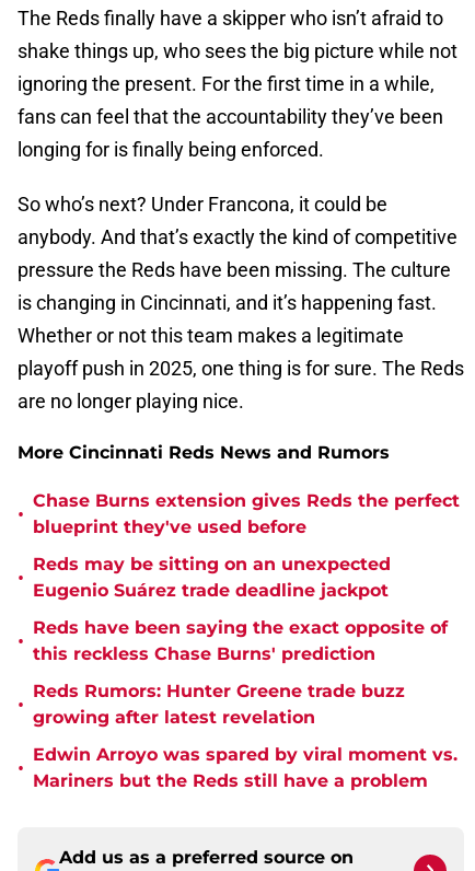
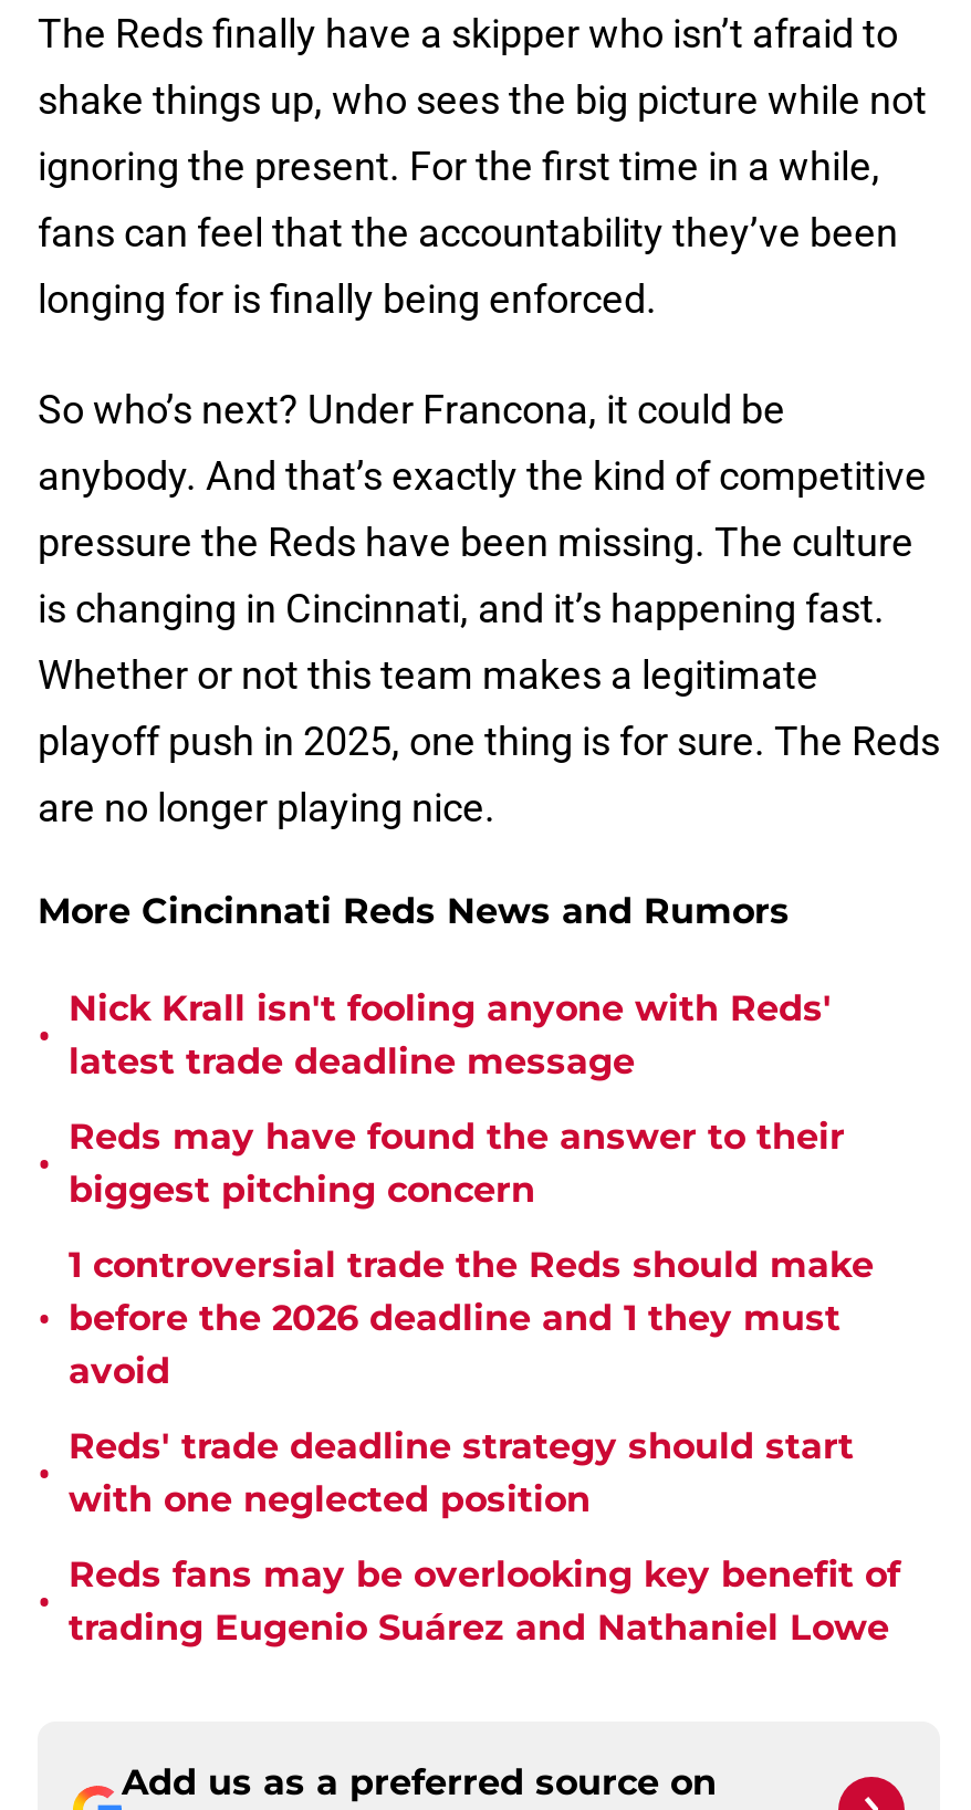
[33,490,460,537] Chase Burns extension gives Reds the perfect | blueprint they've used before -> [69,987,832,1082] Nick Krall isn't fooling anyone with Reds' | latest trade deadline message
[33,554,391,601] Reds may be sitting on an unexpected | Eugenio Suárez trade deadline jackpot -> [69,1116,845,1211] Reds may have found the answer to their | biggest pitching concern
[33,617,448,664] Reds have been saying the exact opposite of | this reckless Chase Burns' prediction -> [69,1244,874,1392] 1 controversial trade the Reds should make | before the 2026 deadline and 1 they must | avoid
[33,681,405,728] Reds Rumors: Hunter Greene trade buzz | growing after latest revelation -> [69,1425,854,1520] Reds' trade deadline strategy should start | with one neglected position
[33,744,457,791] Edwin Arroyo was spared by viral moment vs. | Mariners but the Reds still have a problem -> [69,1553,900,1649] Reds fans may be overlooking key benefit of | trading Eugenio Suárez and Nathaniel Lowe

